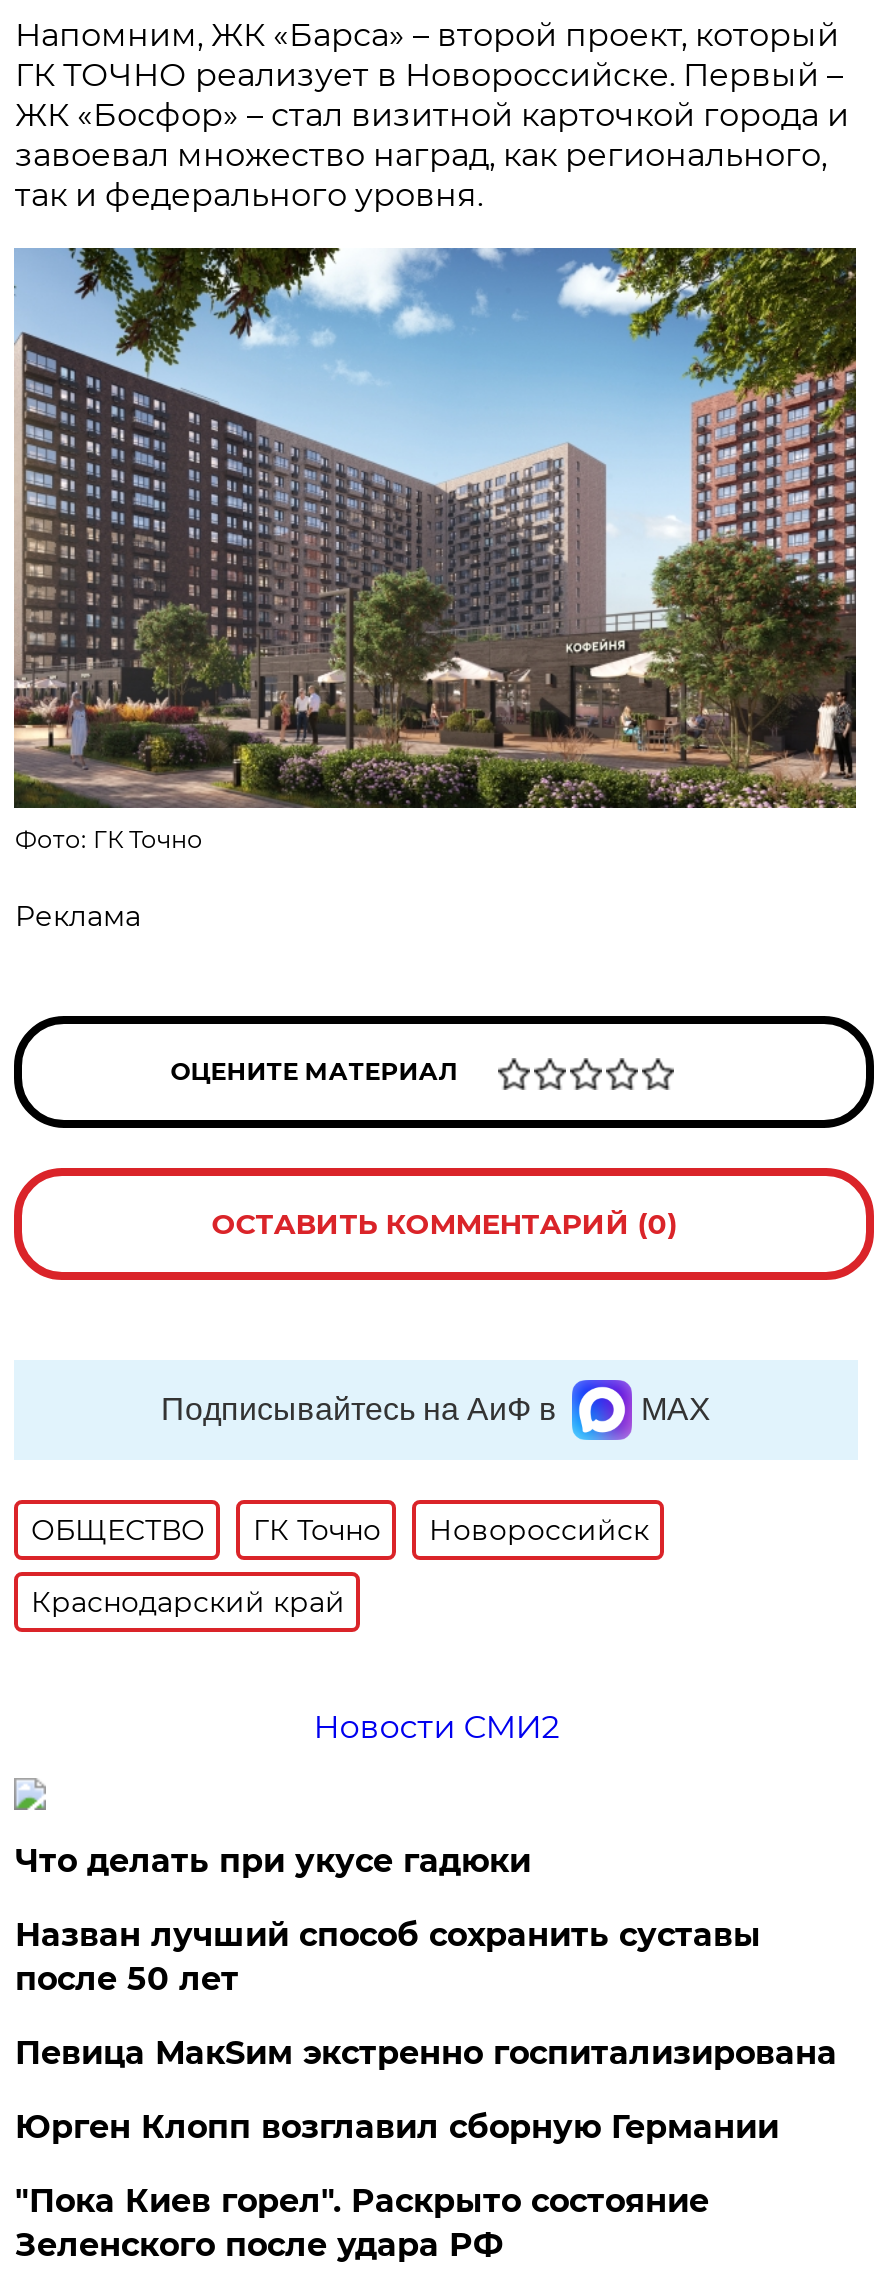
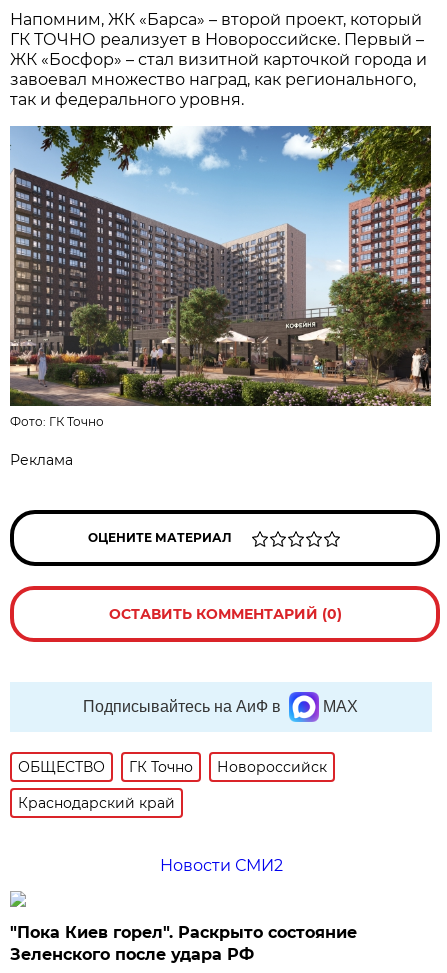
[15,1842,837,2146] Что делать при укусе гадюки | Назван лучший способ сохранить суставы | после 50 лет | Певица МакSим экстренно госпитализирована | Юрген Клопп возглавил сборную Германии -> none

